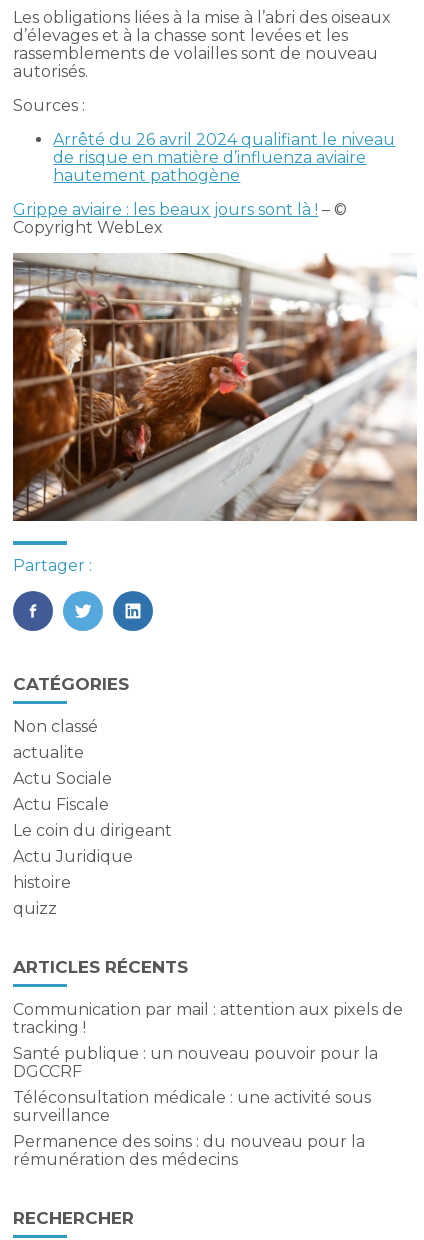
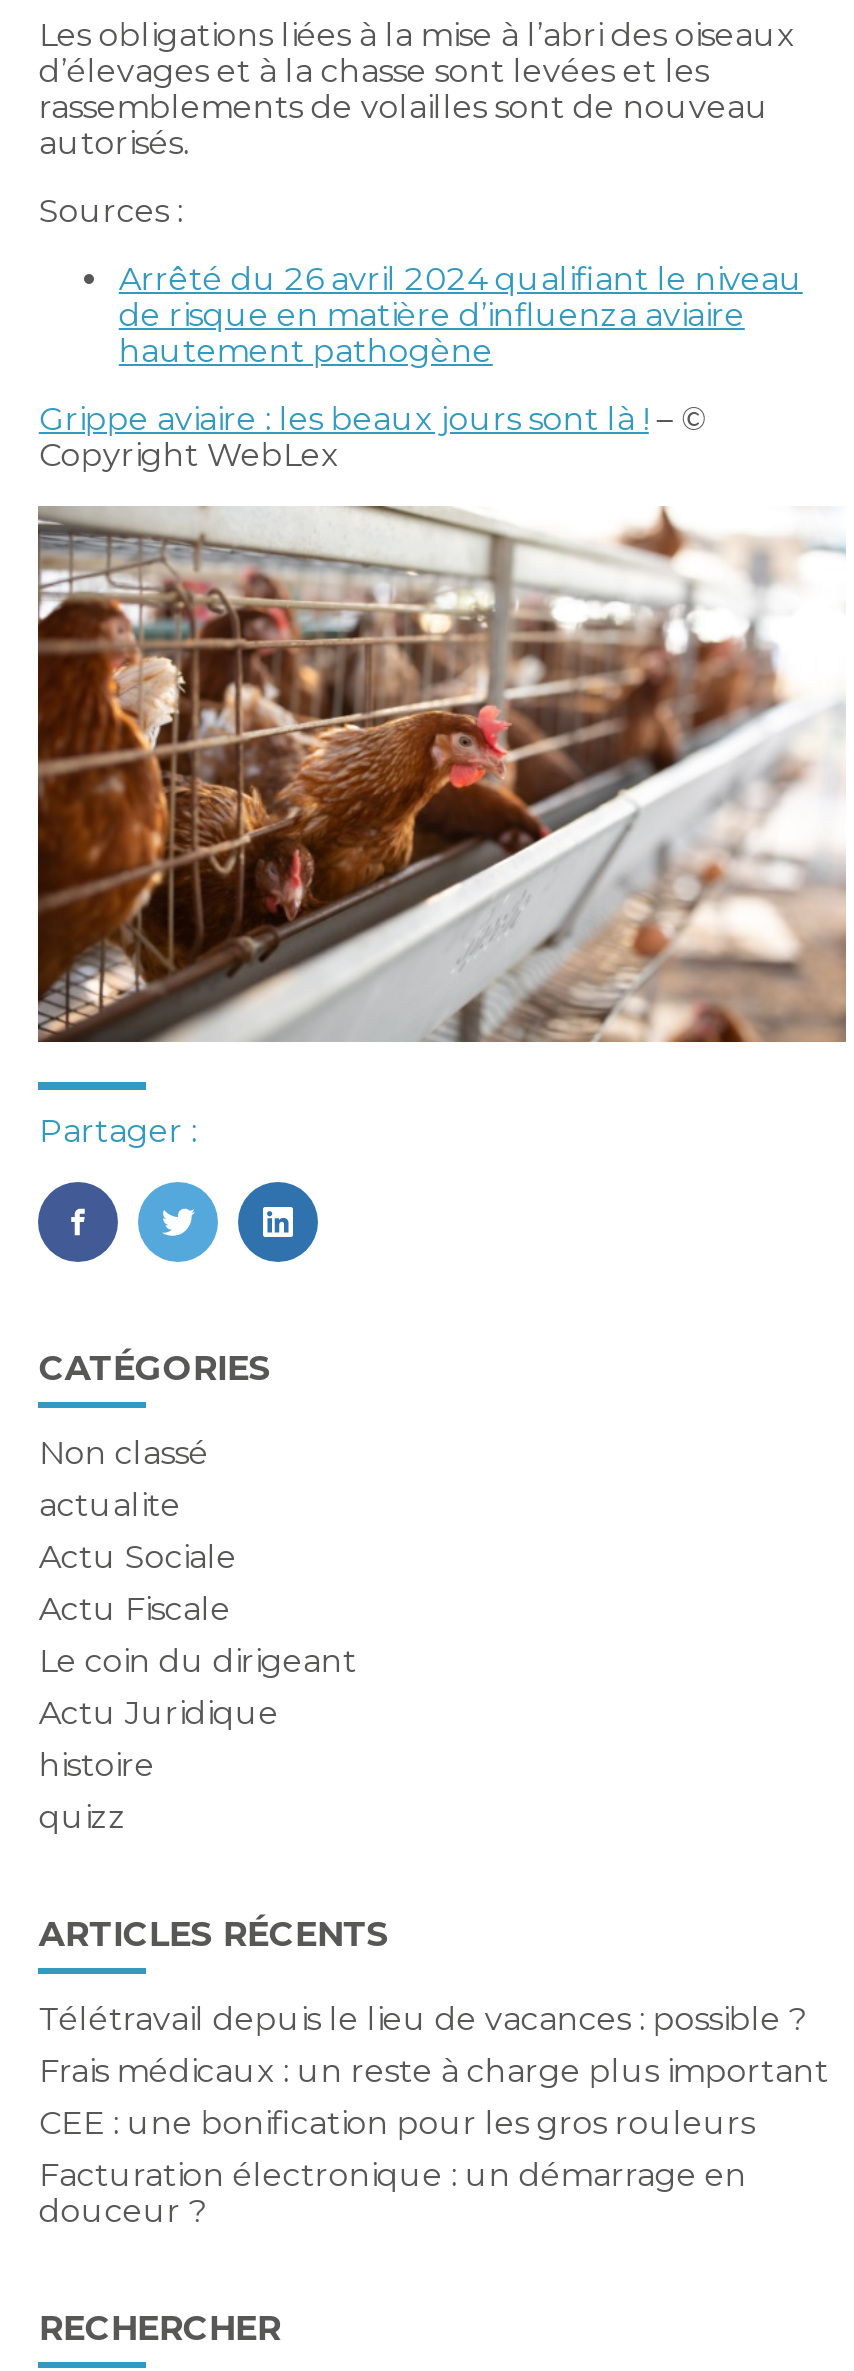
[13,1000,403,1169] Communication par mail : attention aux pixels de | tracking ! | Santé publique : un nouveau pouvoir pour la | DGCCRF | Téléconsultation médicale : une activité sous | surveillance | Permanence des soins : du nouveau pour la | rémunération des médecins -> [39,2001,829,2231] Télétravail depuis le lieu de vacances : possible ? | Frais médicaux : un reste à charge plus important | CEE : une bonification pour les gros rouleurs | Facturation électronique : un démarrage en | douceur ?

